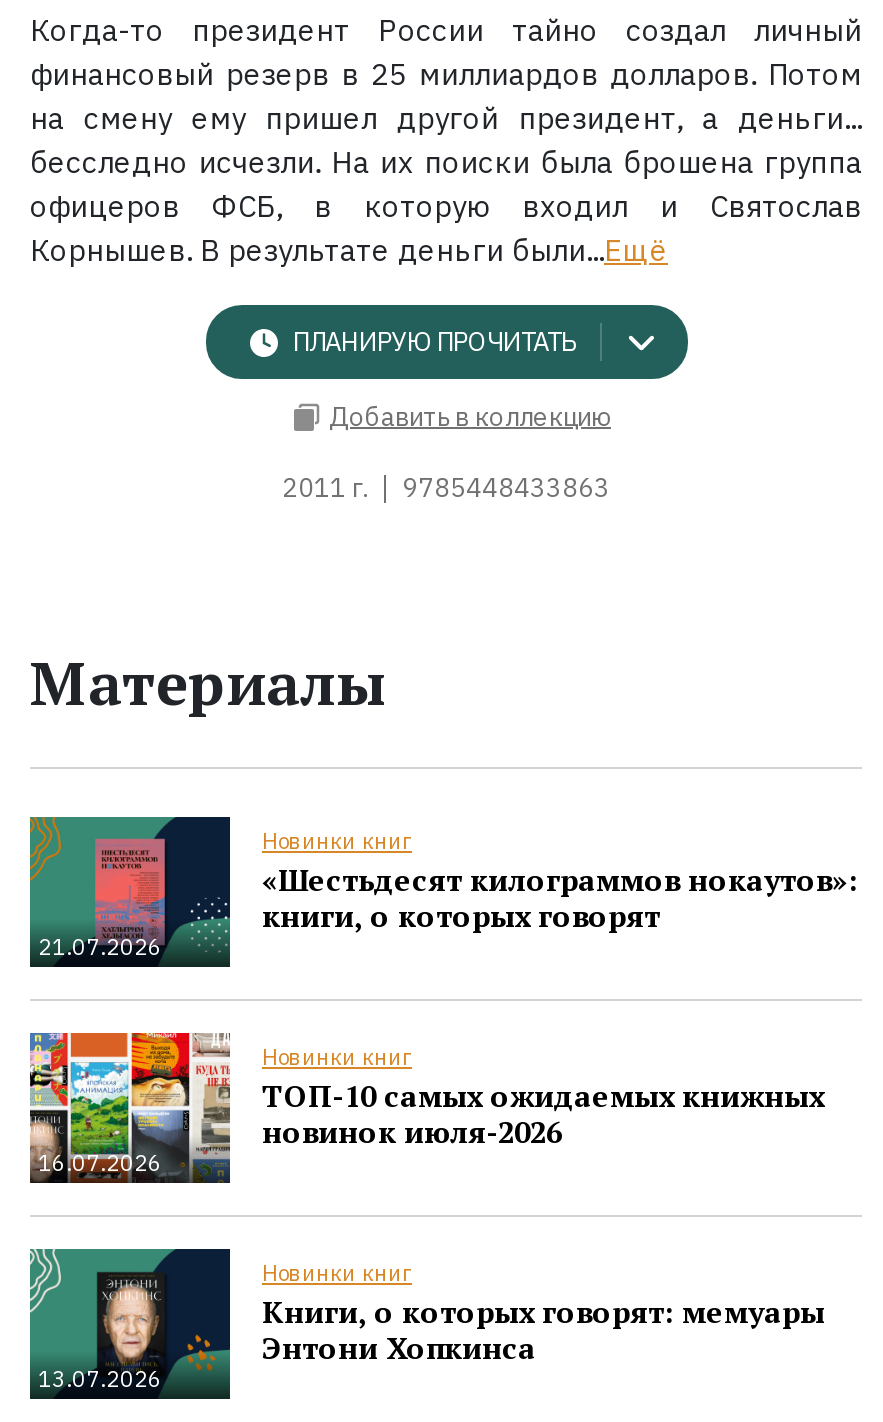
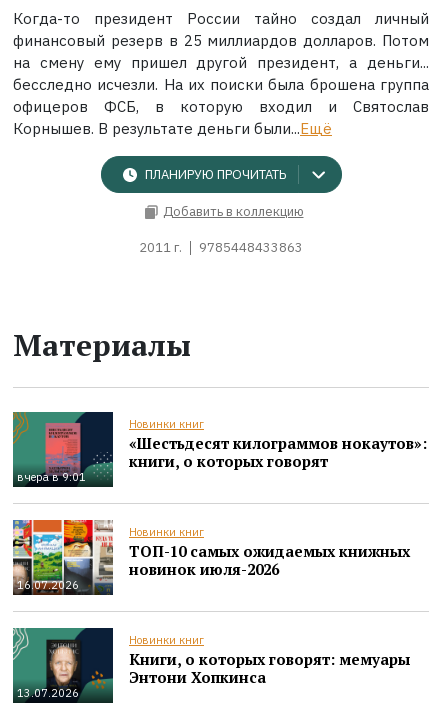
[38,932,162,960] 21.07.2026 -> [17,470,86,484] вчера в 9:01

